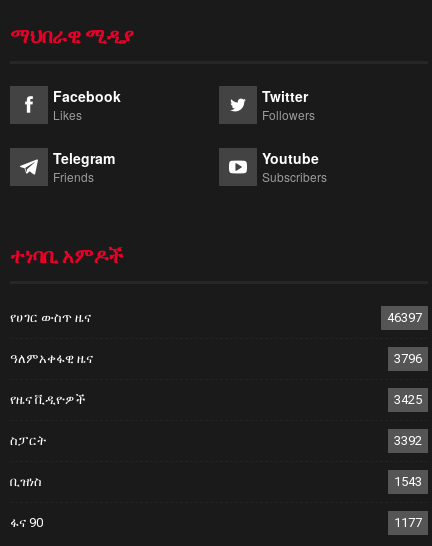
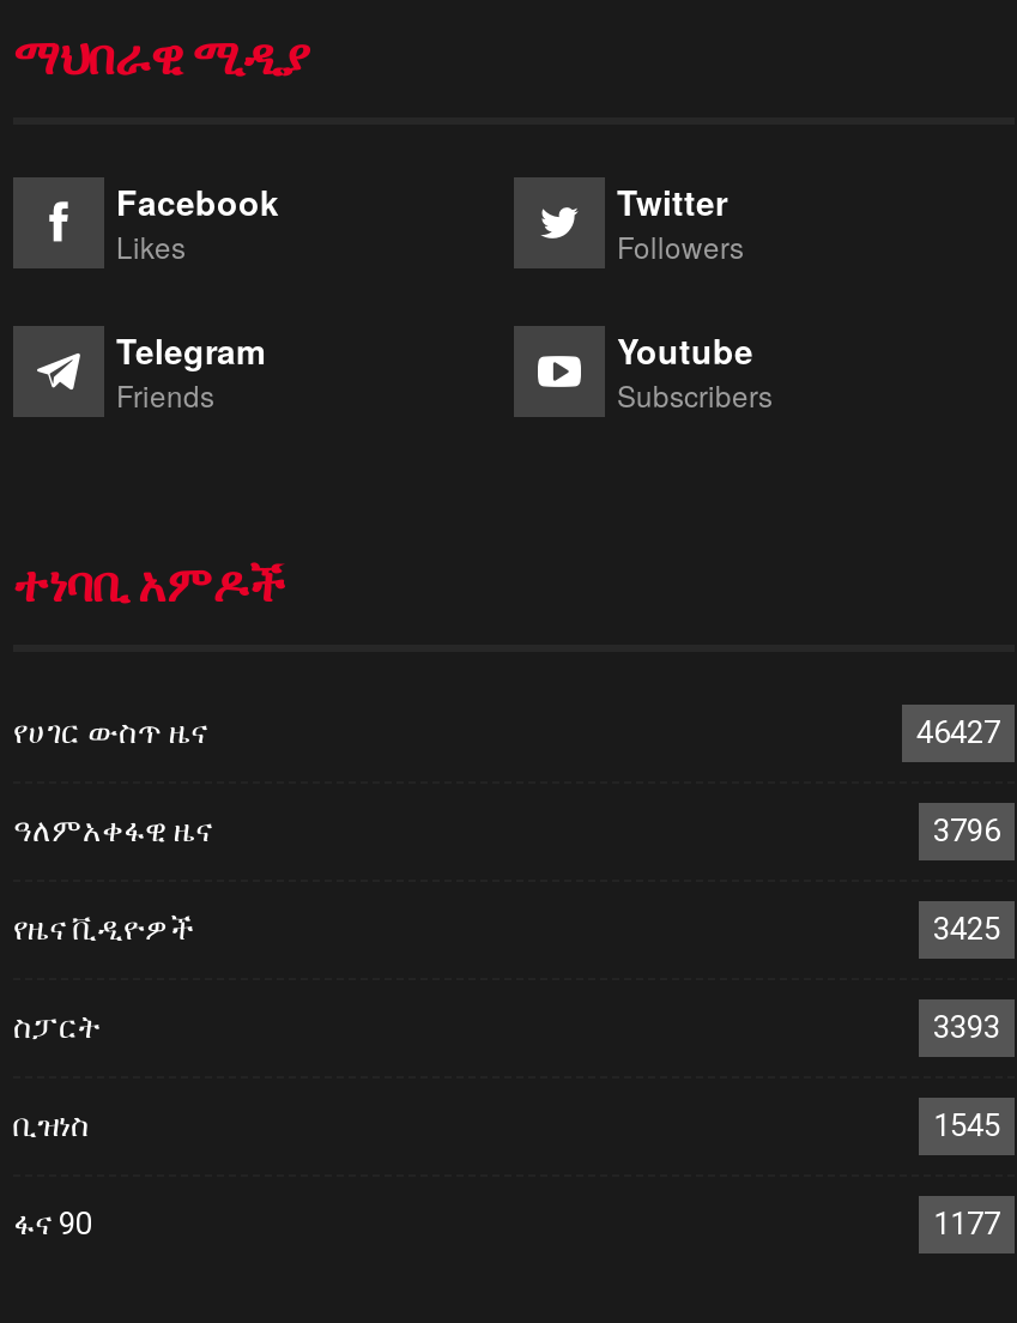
[387,310,422,325] 46397 -> [916,714,1000,750] 46427
[394,433,422,448] 3392 -> [933,1009,1000,1044] 3393
[394,474,422,489] 1543 -> [933,1107,1000,1143] 1545

